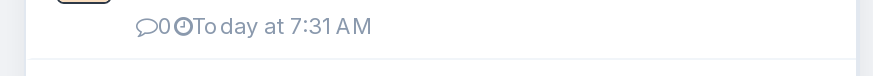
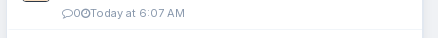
[158,12,372,40] 0 Today at 7:31 AM -> [73,6,185,20] 0 Today at 6:07 AM

